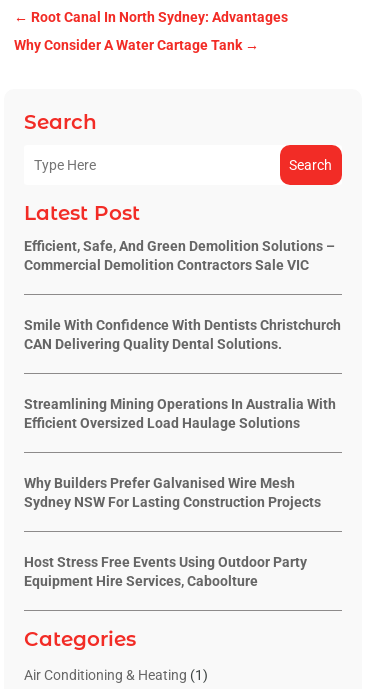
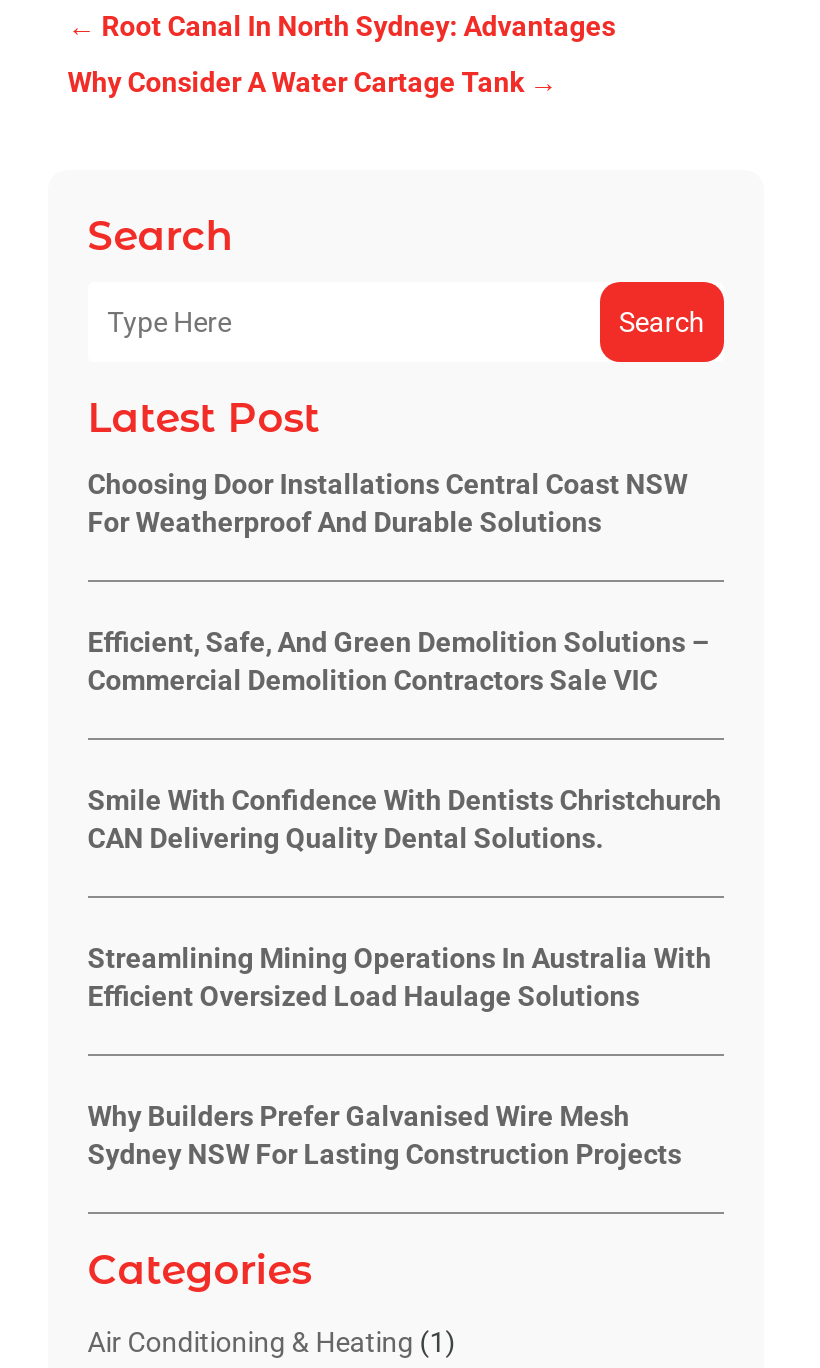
none -> [88,468,688,538] Choosing Door Installations Central Coast NSW | For Weatherproof And Durable Solutions
moved [24,238,341,510] -> [88,626,722,1170]: Efficient, Safe, And Green Demolition Solutions – | Commercial Demolition Contractors Sale VIC | Smile With Confidence With Dentists Christchurch | CAN Delivering Quality Dental Solutions. | Streamlining Mining Operations In Australia With | Efficient Oversized Load Haulage Solutions | Why Builders Prefer Galvanised Wire Mesh | Sydney NSW For Lasting Construction Projects
[24,554,307,589] Host Stress Free Events Using Outdoor Party | Equipment Hire Services, Caboolture -> none

